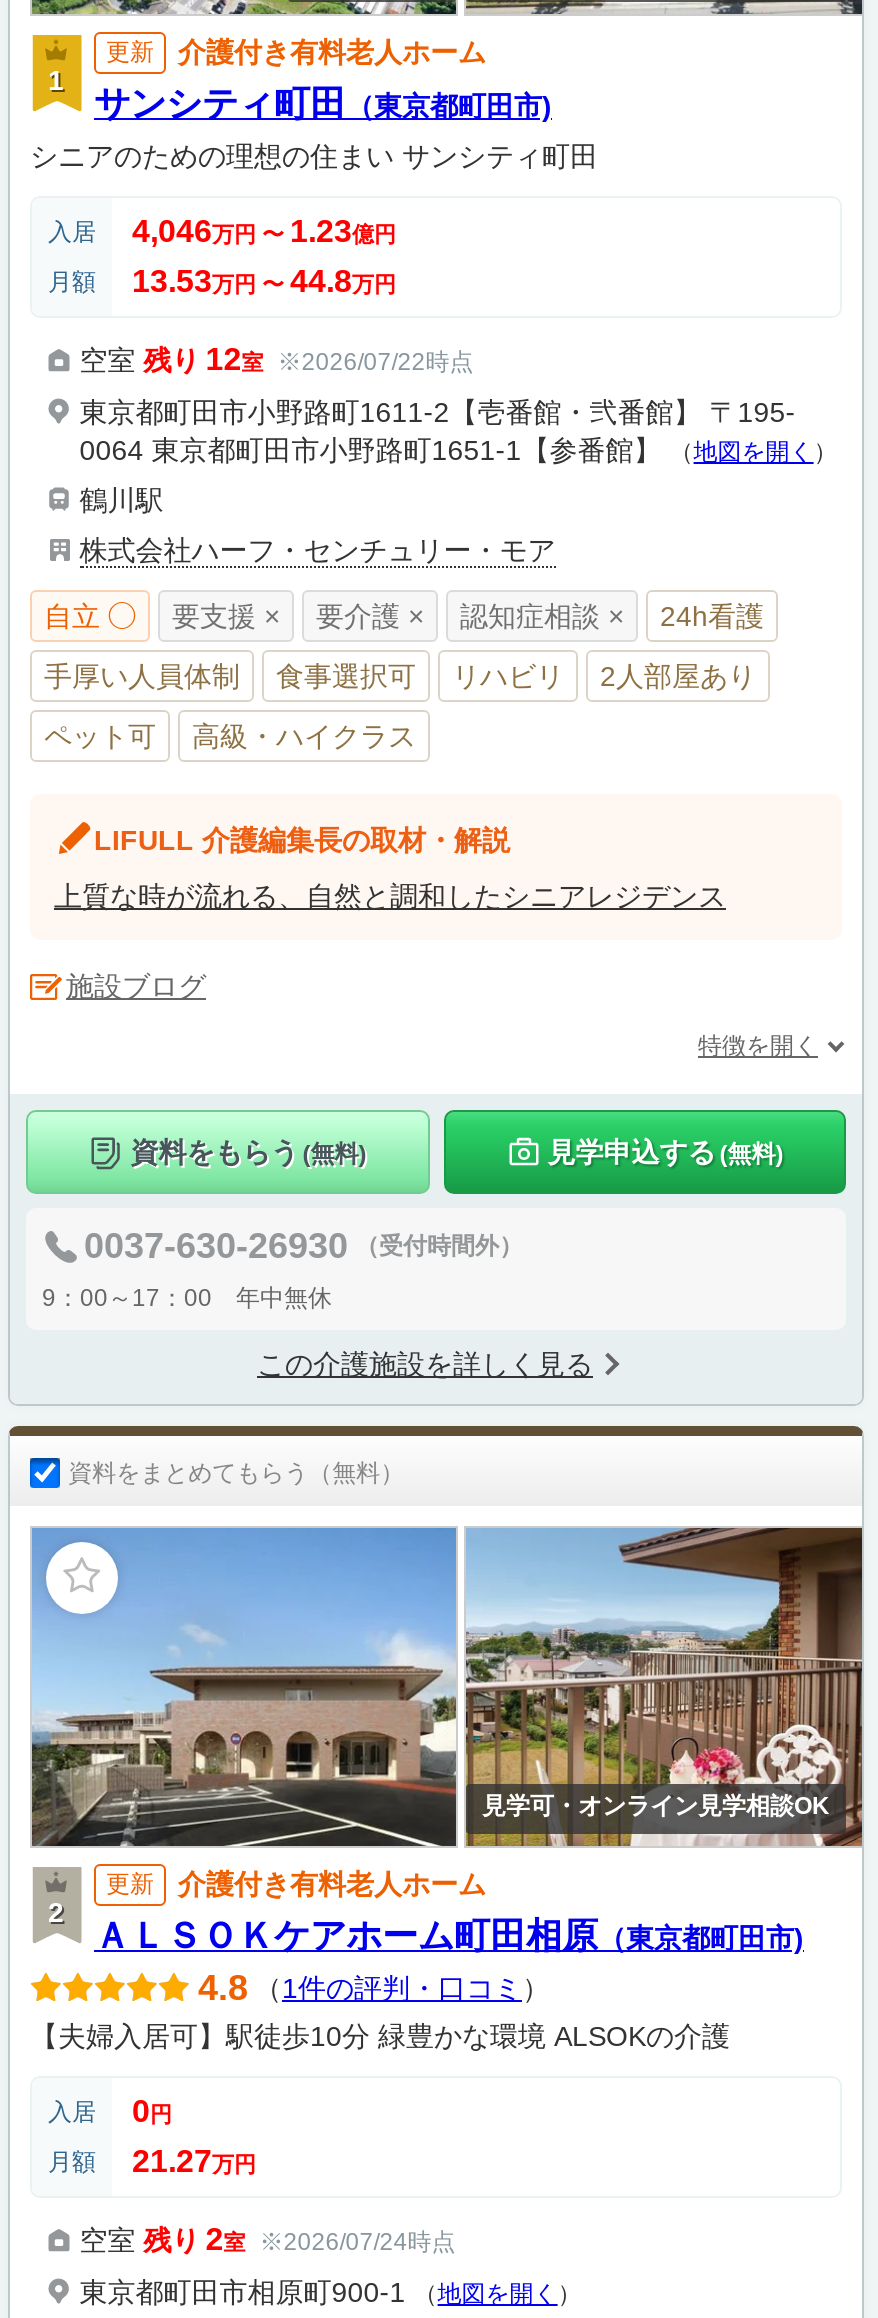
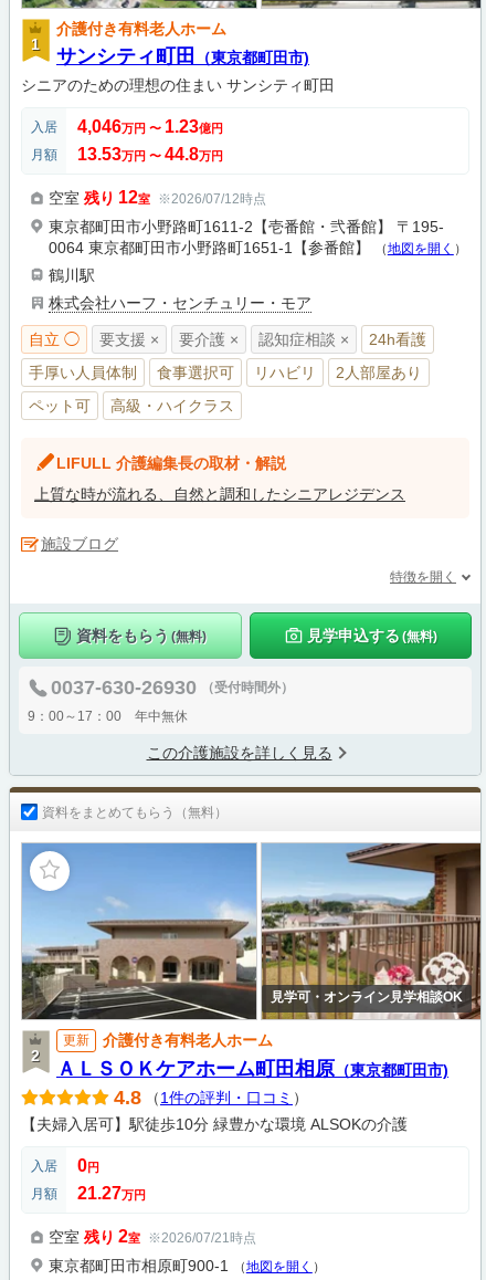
[106,37,154,65] 更新 -> none
[80,341,474,375] 空室残り 12室 ※2026/07/22時点 -> [48,187,266,206] 空室残り 12室 ※2026/07/12時点
[80,2221,456,2255] 空室残り 2室 ※2026/07/24時点 -> [48,1227,256,1245] 空室残り 2室 ※2026/07/21時点

